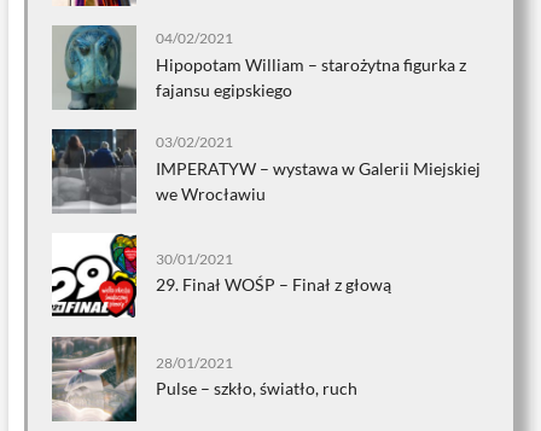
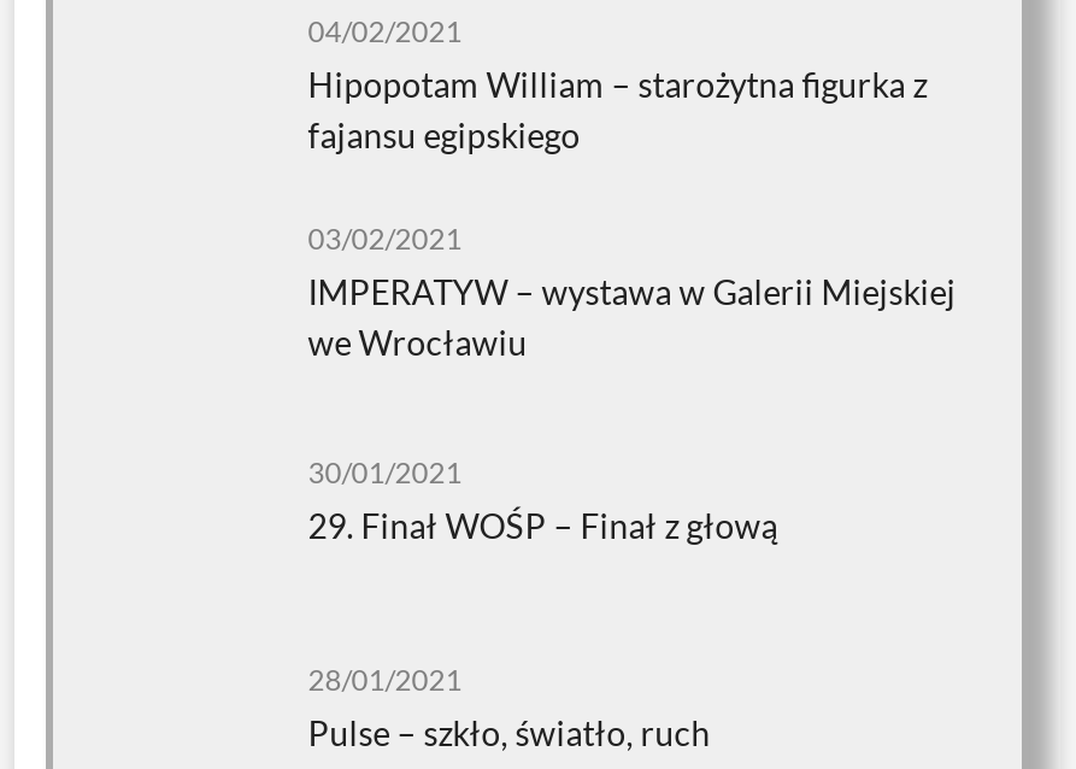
[52,24,138,111] [image] -> none
[51,128,138,215] [image] -> none
[51,233,138,319] [image] -> none
[51,336,138,423] [image] -> none

